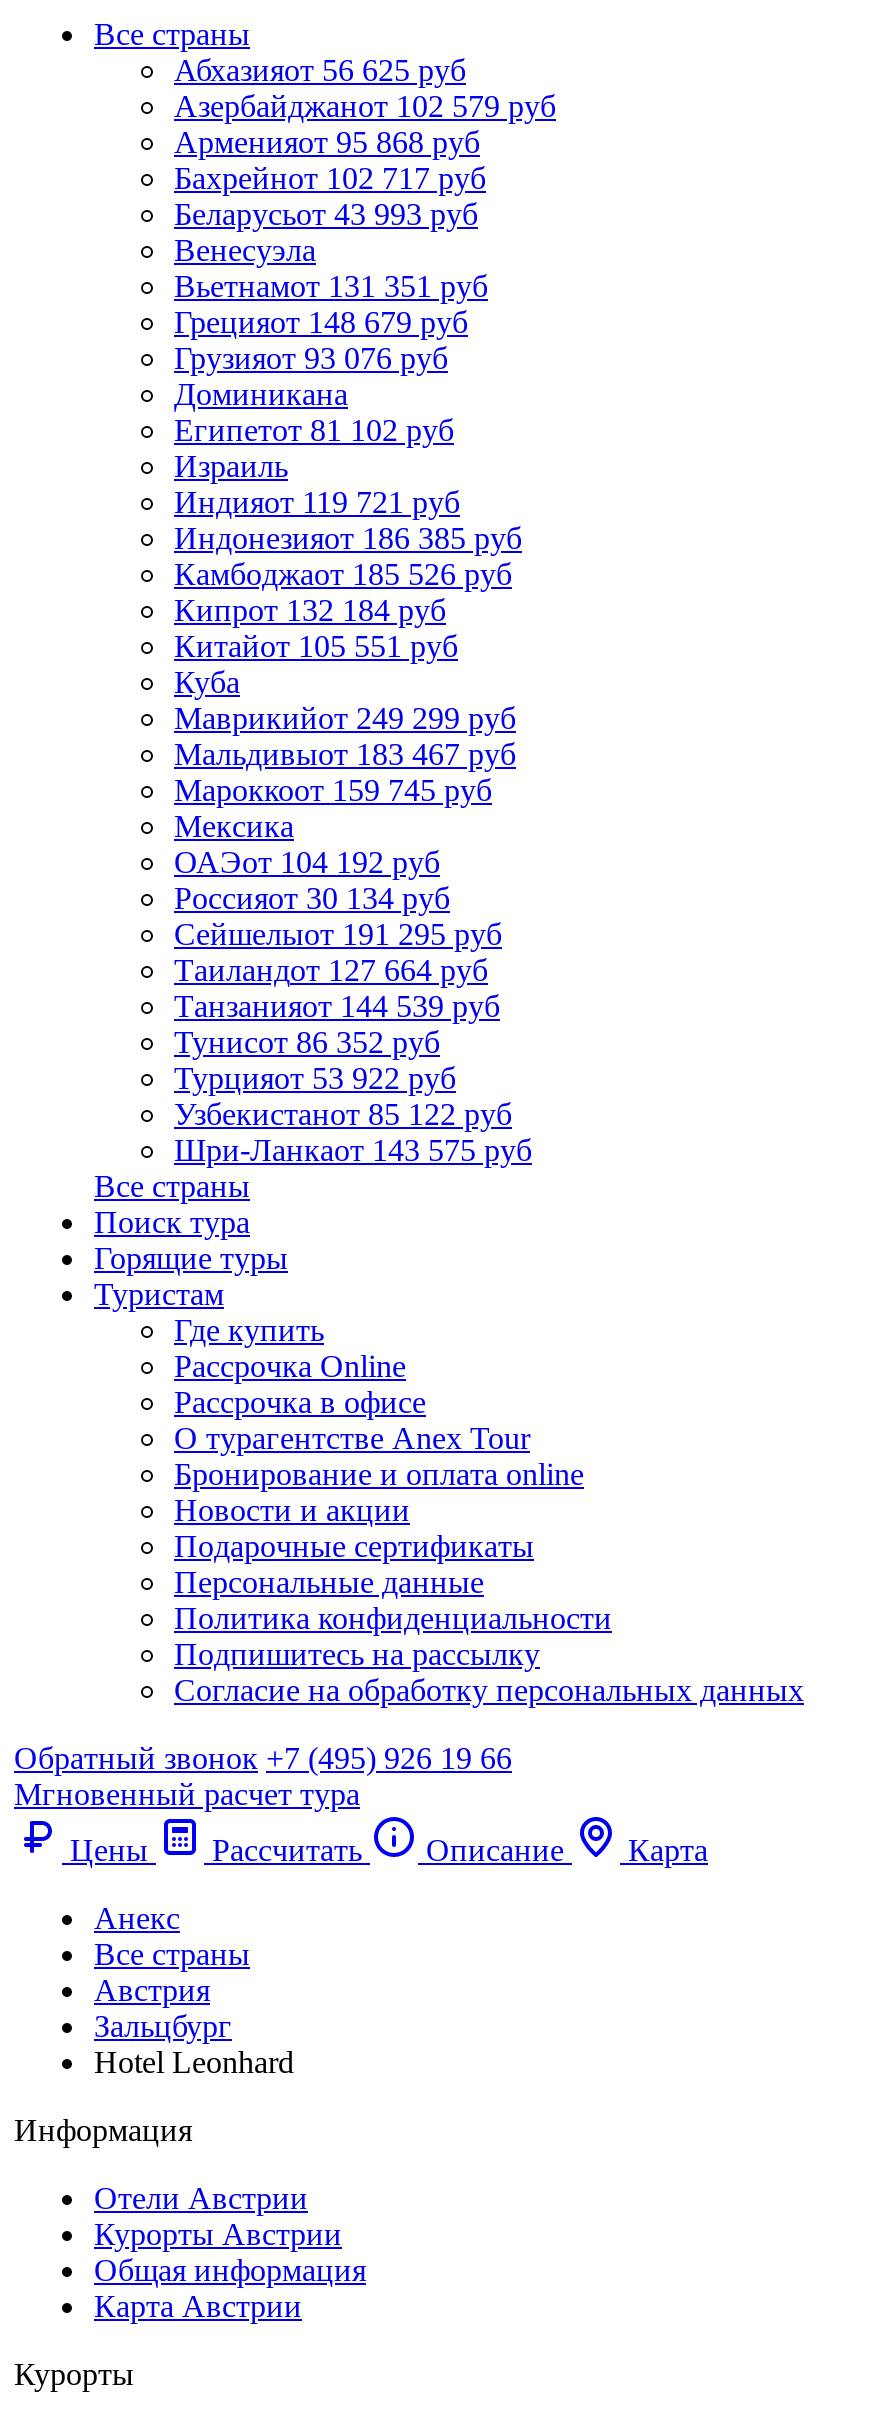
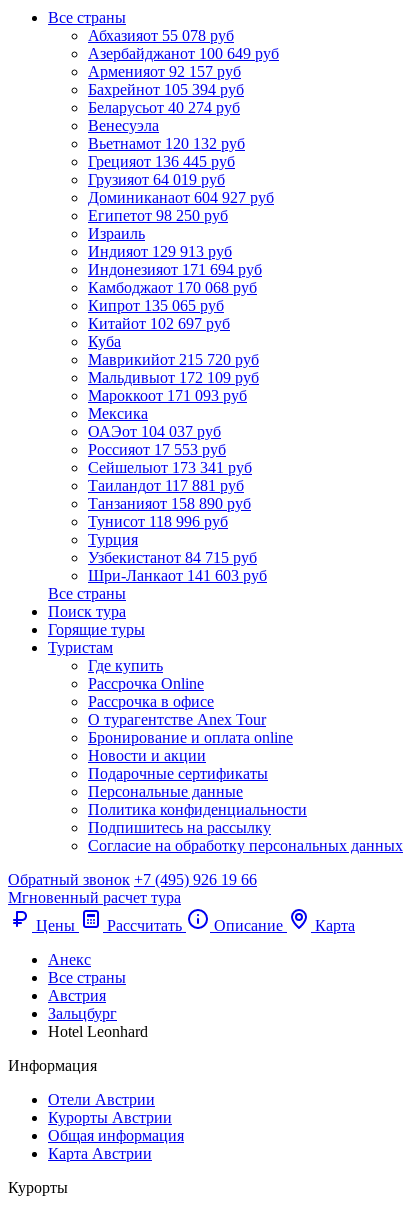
[174,53,466,87] Абхазияот 56 625 руб -> [88,27,234,44] Абхазияот 55 078 руб
[174,89,556,123] Азербайджанот 102 579 руб -> [88,45,279,62] Азербайджанот 100 649 руб
[174,125,480,159] Арменияот 95 868 руб -> [88,63,241,80] Арменияот 92 157 руб
[174,161,486,195] Бахрейнот 102 717 руб -> [88,81,244,98] Бахрейнот 105 394 руб
[174,197,478,231] Беларусьот 43 993 руб -> [88,99,240,116] Беларусьот 40 274 руб
[174,269,488,447] Вьетнамот 131 351 руб | Грецияот 148 679 руб | Грузияот 93 076 руб | Доминикана | Египетот 81 102 руб -> [88,135,274,224] Вьетнамот 120 132 руб | Грецияот 136 445 руб | Грузияот 64 019 руб | Доминиканаот 604 927 руб | Египетот 98 250 руб
[174,485,460,519] Индияот 119 721 руб -> [88,243,232,260] Индияот 129 913 руб
[174,521,522,555] Индонезияот 186 385 руб -> [88,261,262,278] Индонезияот 171 694 руб
[174,557,512,591] Камбоджаот 185 526 руб -> [88,279,257,296] Камбоджаот 170 068 руб
[174,593,446,627] Кипрот 132 184 руб -> [88,297,224,314] Кипрот 135 065 руб
[174,629,458,663] Китайот 105 551 руб -> [88,315,230,332] Китайот 102 697 руб
[174,701,516,735] Маврикийот 249 299 руб -> [88,351,259,368] Маврикийот 215 720 руб
[174,737,516,771] Мальдивыот 183 467 руб -> [88,369,259,386] Мальдивыот 172 109 руб
[174,773,492,807] Мароккоот 159 745 руб -> [88,387,247,404] Мароккоот 171 093 руб
[174,845,532,1167] ОАЭот 104 192 руб | Россияот 30 134 руб | Сейшелыот 191 295 руб | Таиландот 127 664 руб | Танзанияот 144 539 руб | Тунисот 86 352 руб | Турцияот 53 922 руб | Узбекистанот 85 122 руб | Шри-Ланкаот 143 575 руб -> [88,423,267,584] ОАЭот 104 037 руб | Россияот 17 553 руб | Сейшелыот 173 341 руб | Таиландот 117 881 руб | Танзанияот 158 890 руб | Тунисот 118 996 руб | Турция | Узбекистанот 84 715 руб | Шри-Ланкаот 141 603 руб

